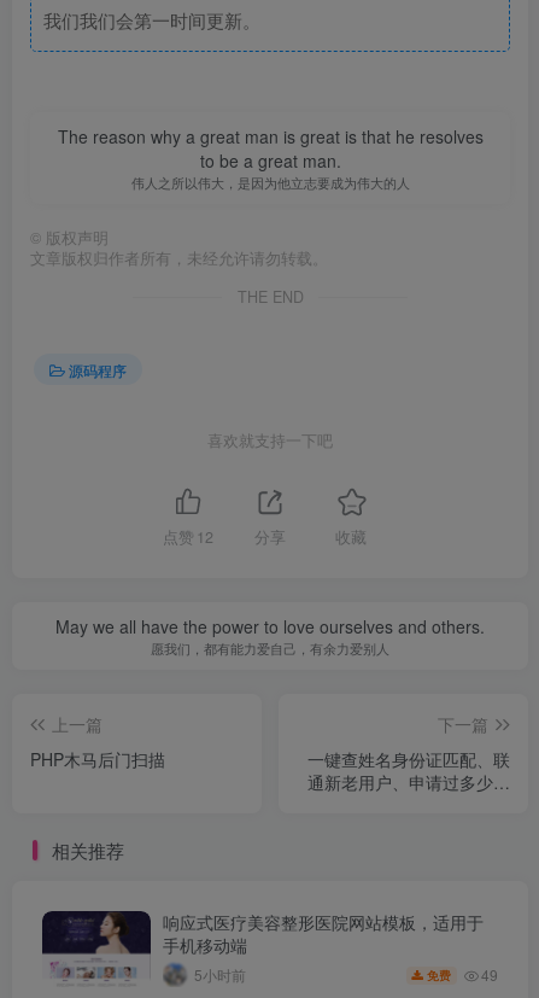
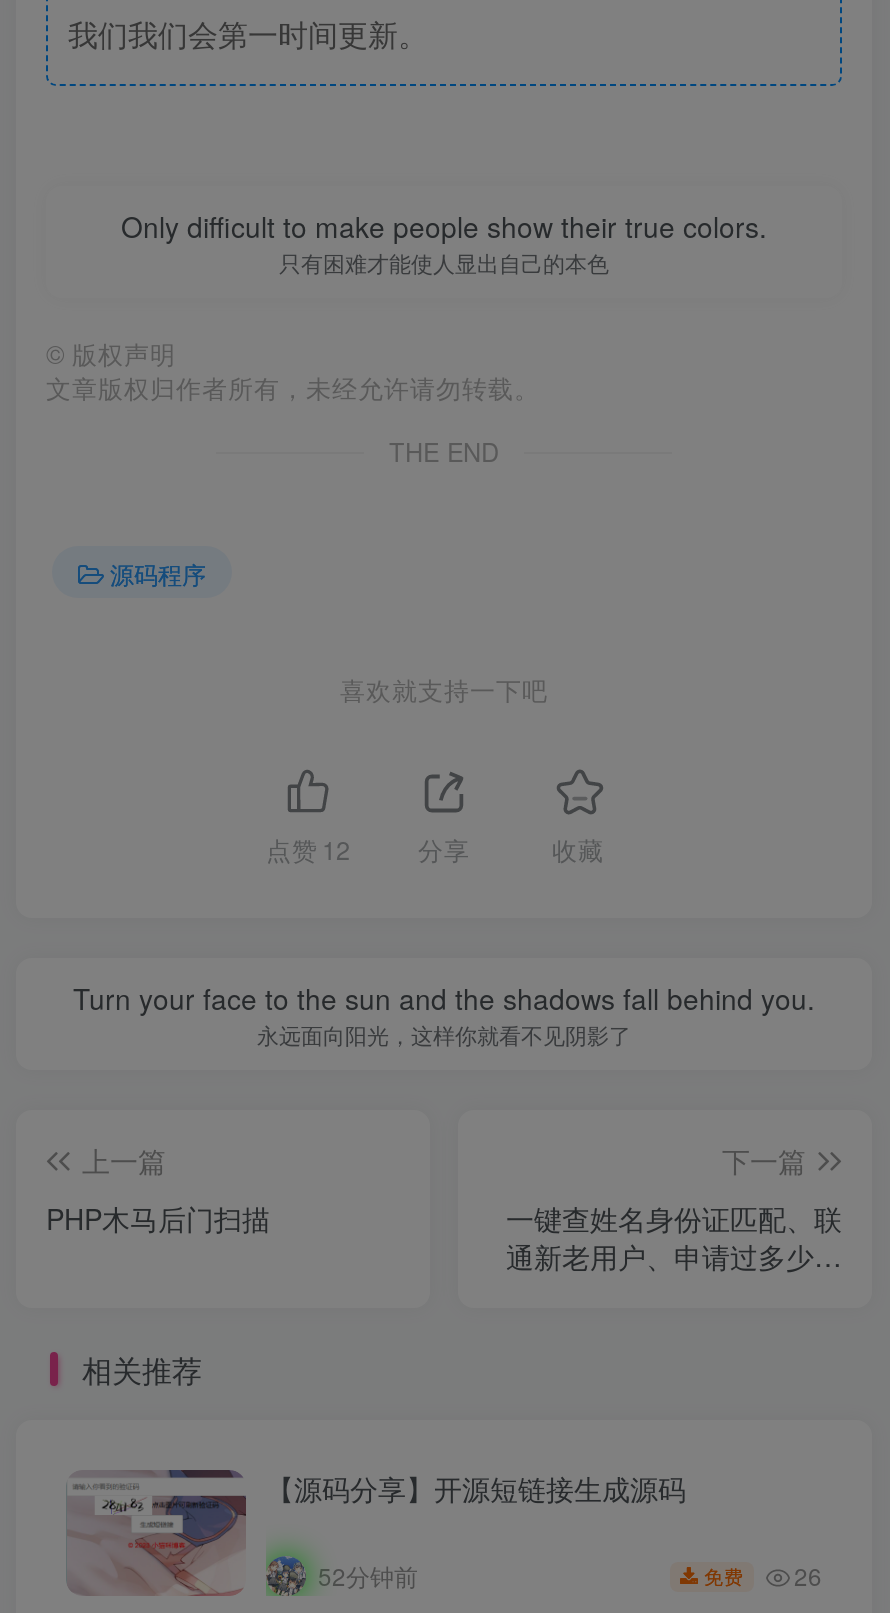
[57,124,483,192] The reason why a great man is great is that he resolves | to be a great man. | 伟人之所以伟大，是因为他立志要成为伟大的人 -> [121,206,767,278] Only difficult to make people show their true colors. | 只有困难才能使人显出自己的本色
[55,614,485,657] May we all have the power to love ourselves and others. | 愿我们，都有能力爱自己，有余力爱别人 -> [73,977,815,1049] Turn your face to the sun and the shadows fall behind you. | 永远面向阳光，这样你就看不见阴影了
[41,910,484,986] [image] | 响应式医疗美容整形医院网站模板，适用于 | 手机移动端 | 5小时前 -> [66,1467,686,1598] [image] | 【源码分享】开源短链接生成源码 | 52分钟前
[427,964,498,985] 免费 49 -> [704,1558,822,1592] 免费 26

